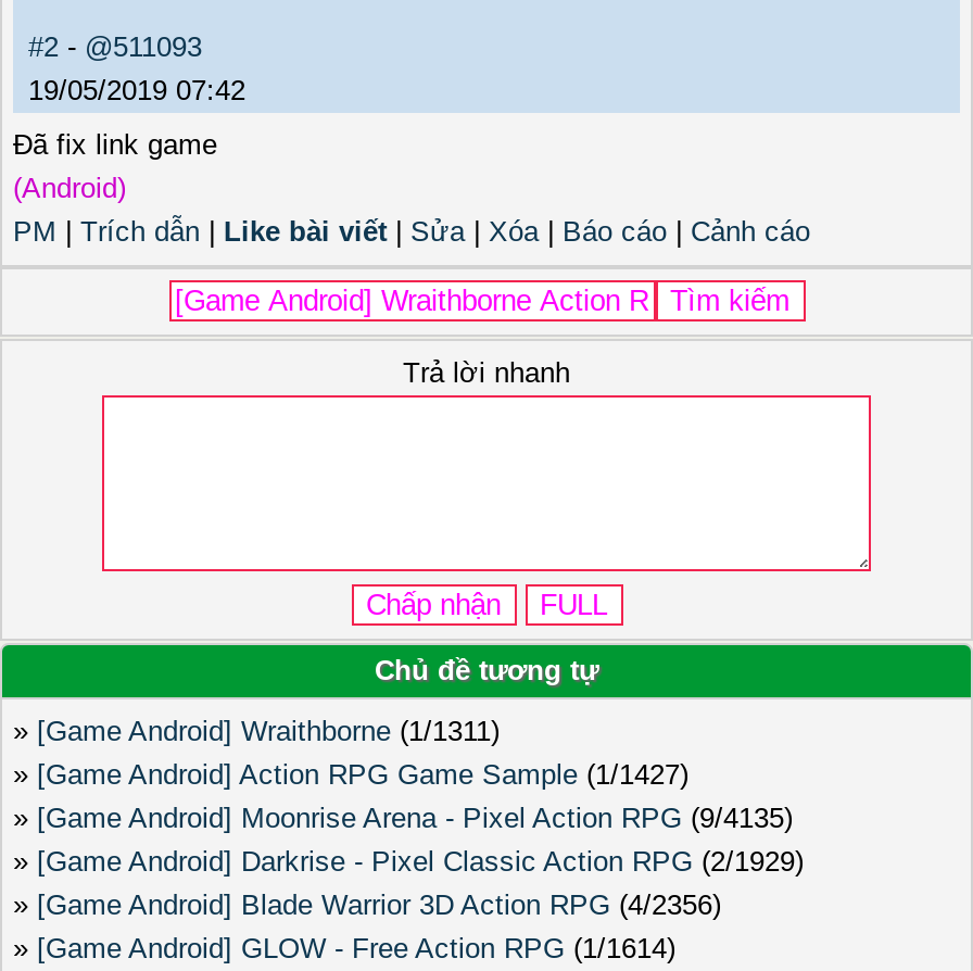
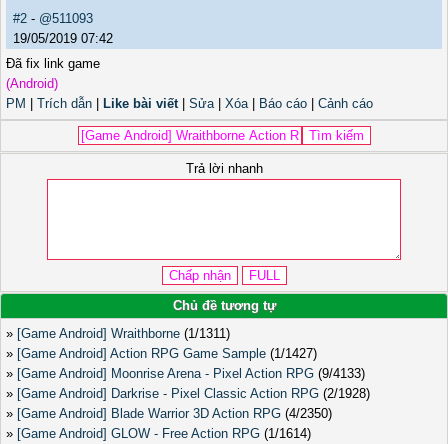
[13,801,793,833] » [Game Android] Moonrise Arena - Pixel Action RPG (9/4135) -> [6,366,365,381] » [Game Android] Moonrise Arena - Pixel Action RPG (9/4133)
[13,844,804,877] » [Game Android] Darkrise - Pixel Classic Action RPG (2/1929) -> [6,386,370,401] » [Game Android] Darkrise - Pixel Classic Action RPG (2/1928)
[13,888,721,920] » [Game Android] Blade Warrior 3D Action RPG (4/2356) -> [6,406,332,421] » [Game Android] Blade Warrior 3D Action RPG (4/2350)

